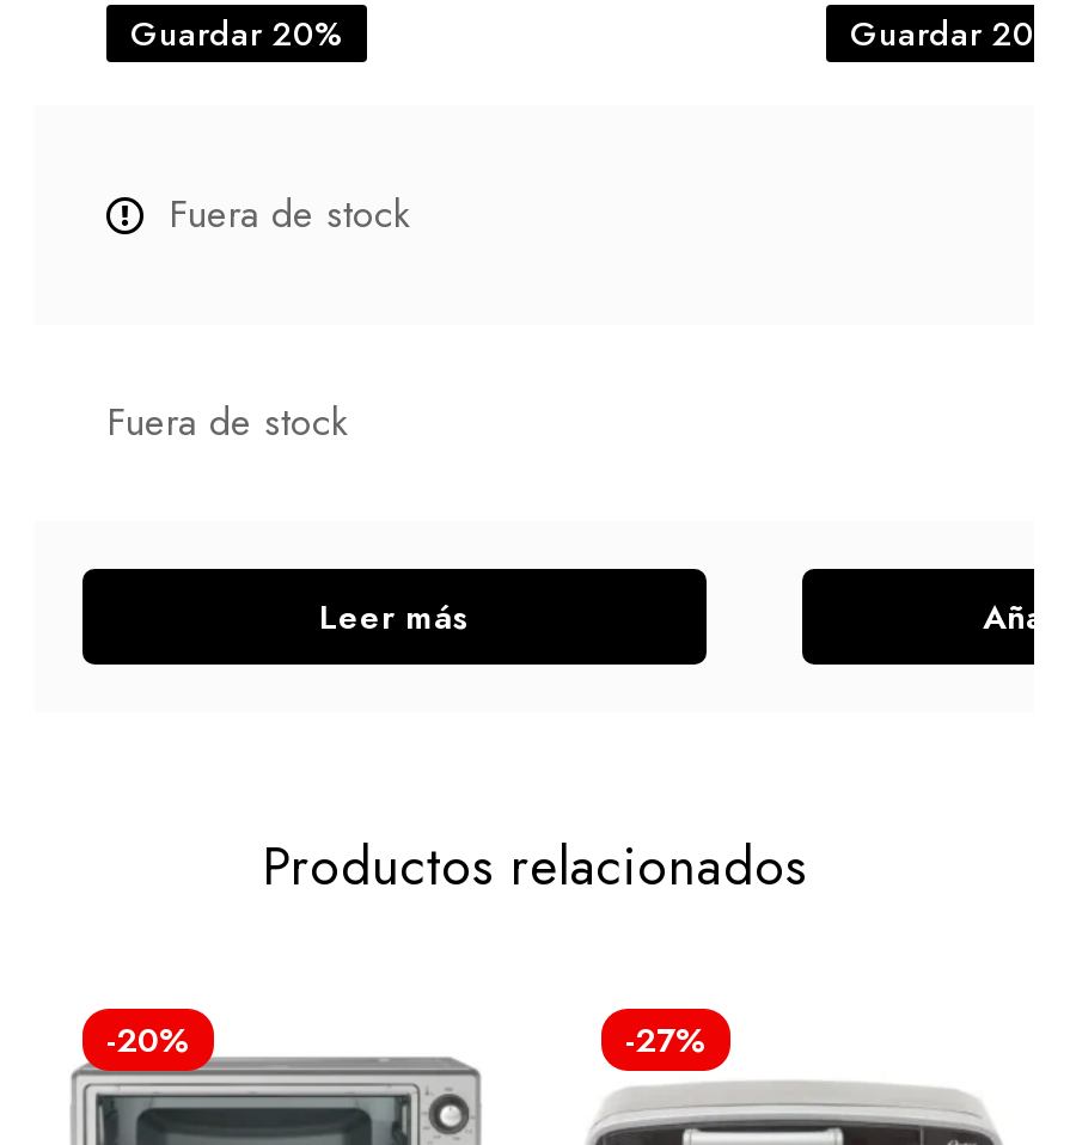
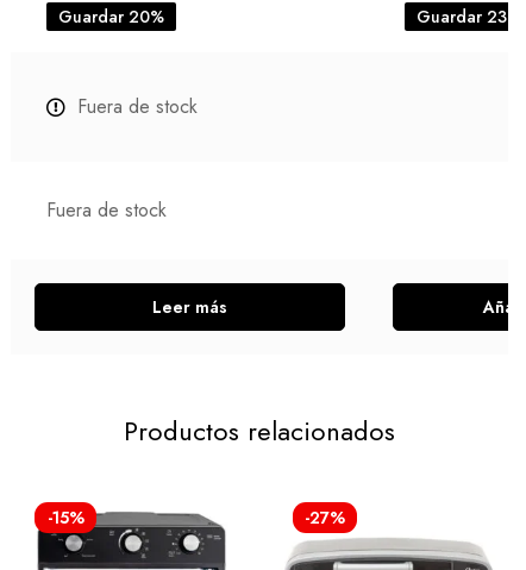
[850,9,1063,57] Guardar 20% -> [417,5,521,28] Guardar 23%
[106,1016,190,1064] -20% -> [47,506,84,530] -15%

